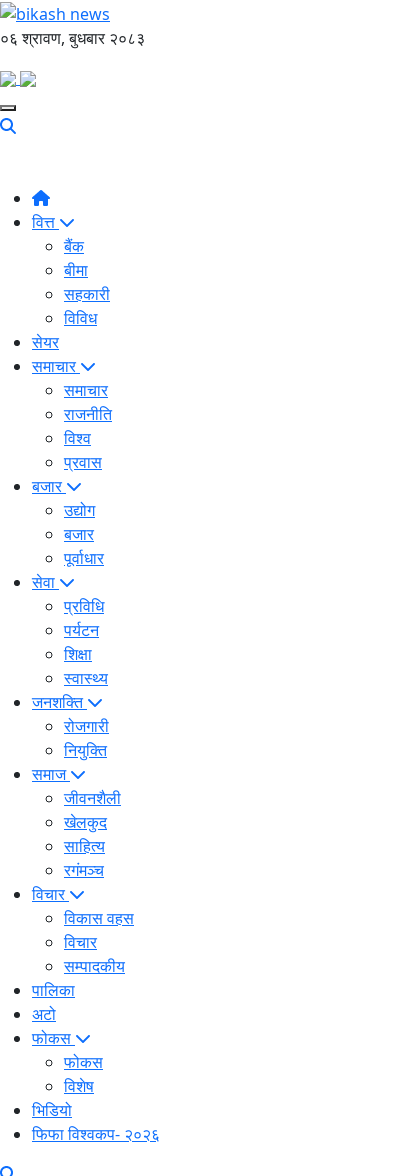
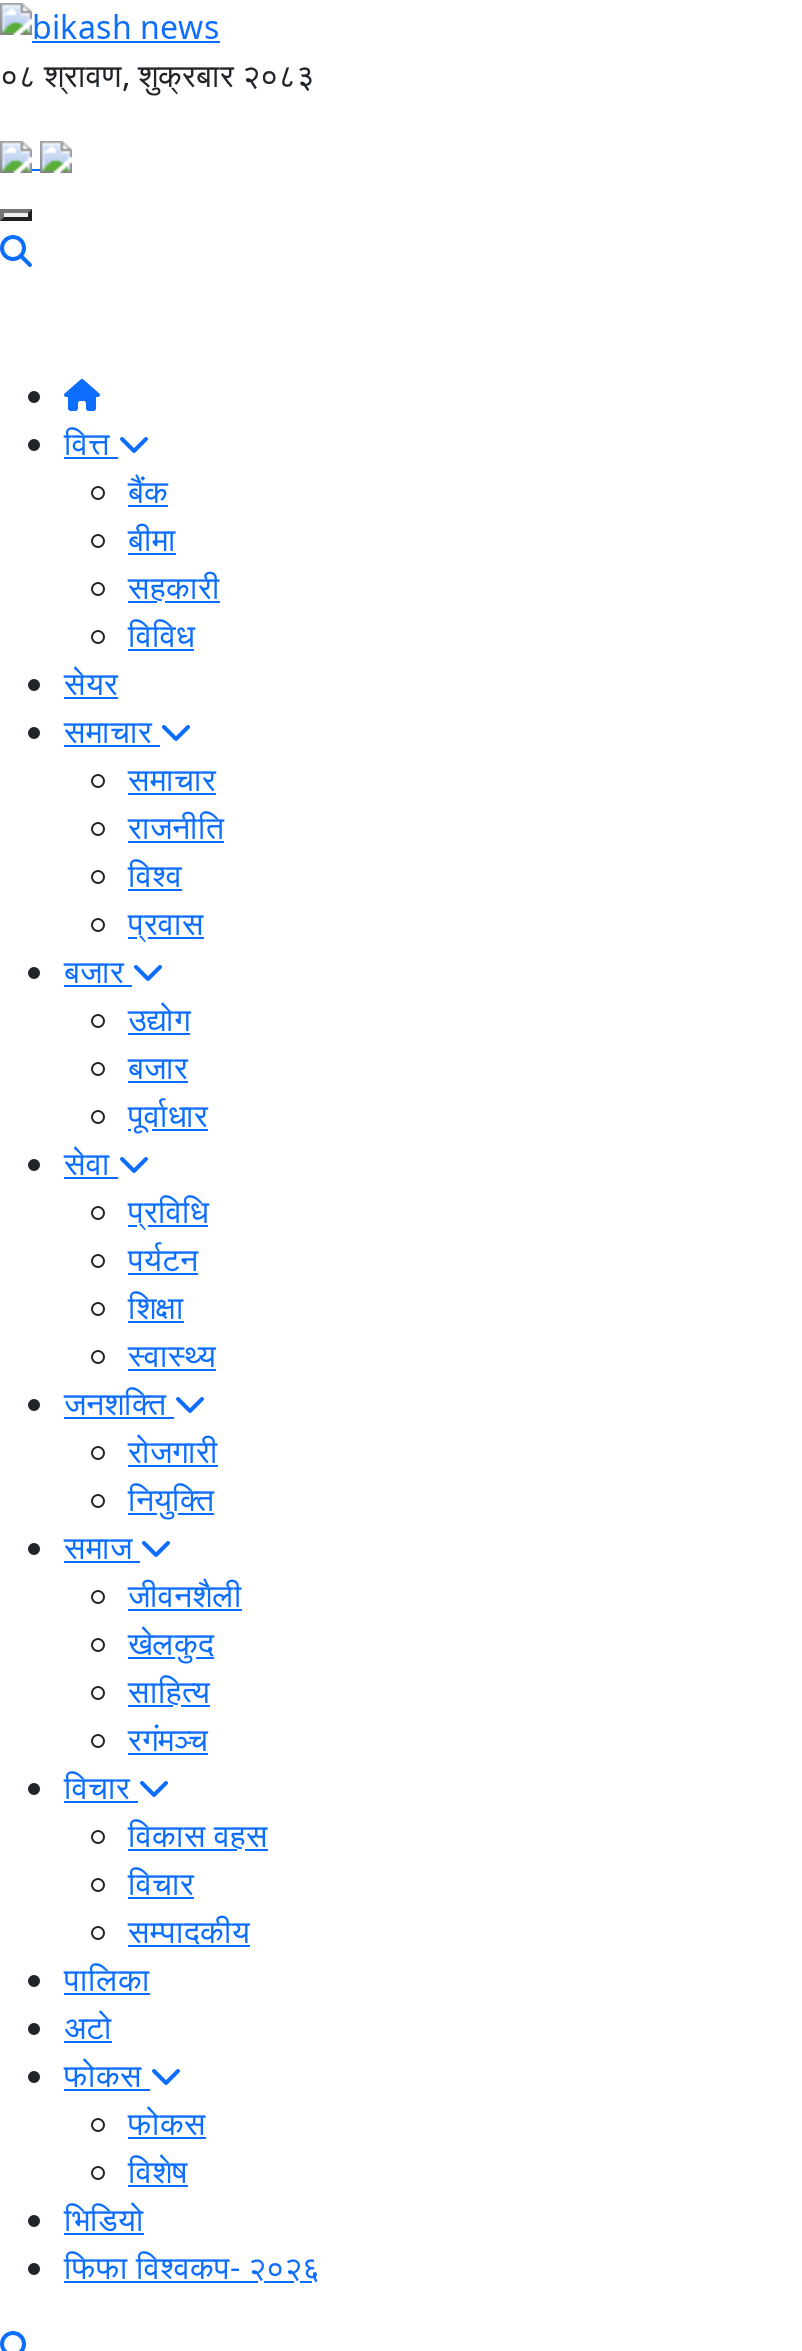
[0,27,145,49] ०६ श्रावण, बुधबार २०८३ -> [0,52,314,96] ०८ श्रावण, शुक्रबार २०८३

